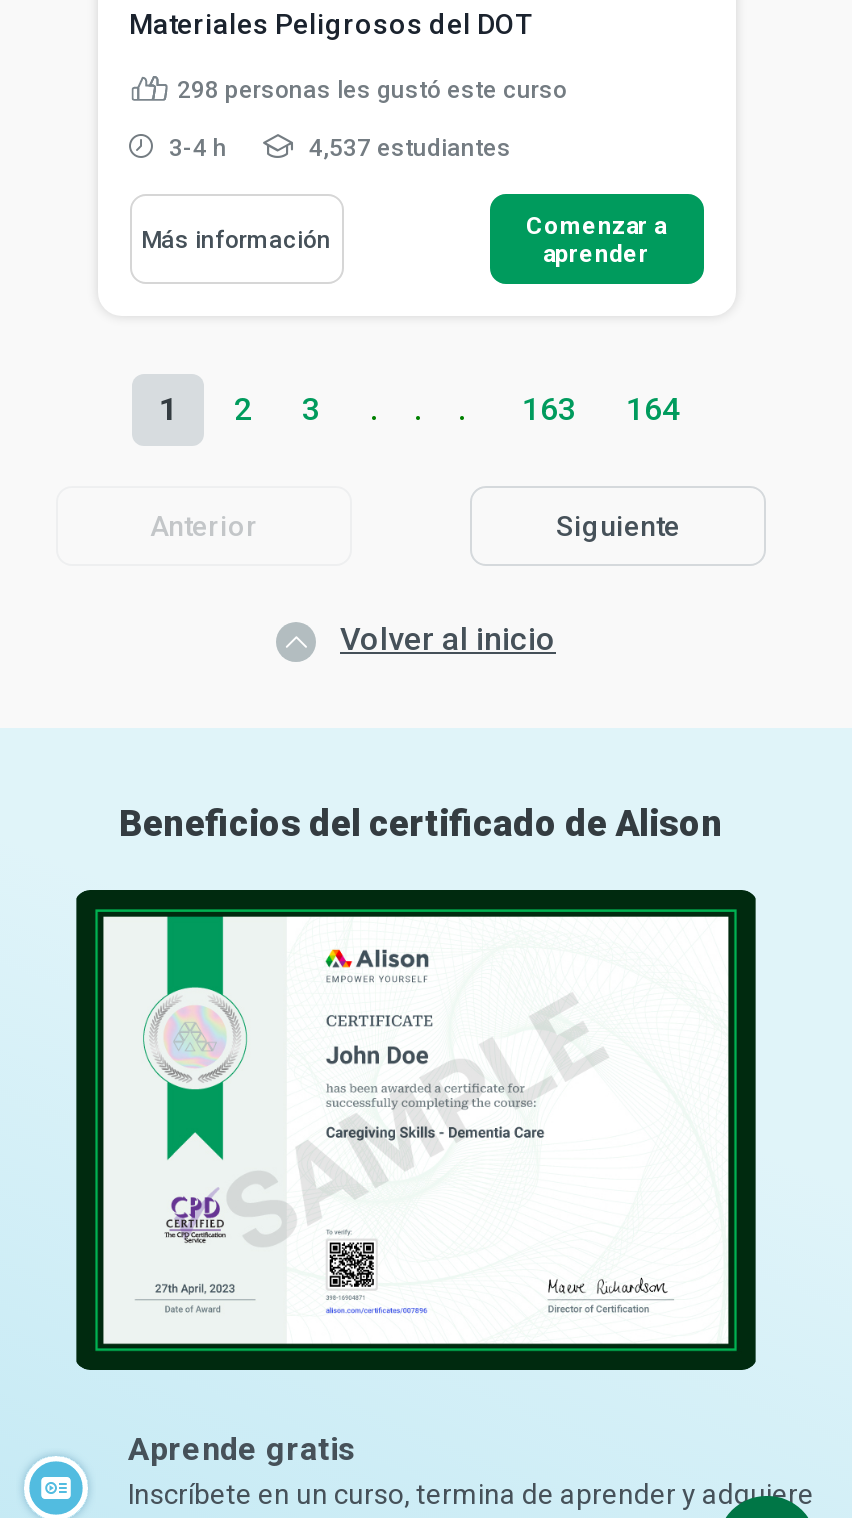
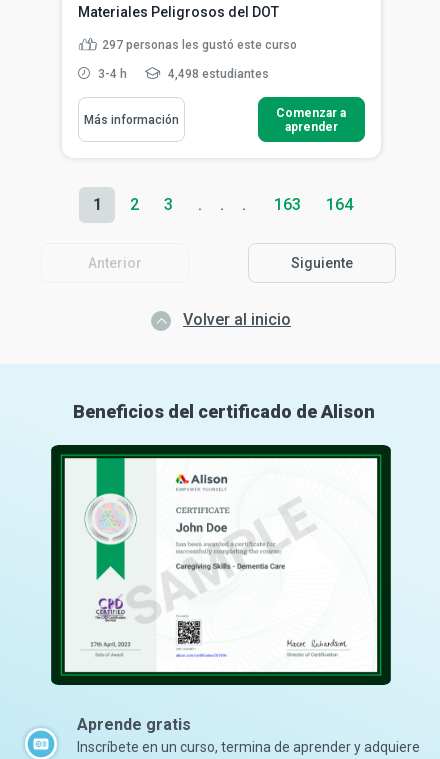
[177,76,567,104] 298 personas les gustó este curso -> [101,38,296,52] 297 personas les gustó este curso
[303,134,511,162] 4,537 estudiantes -> [164,67,268,81] 4,498 estudiantes

